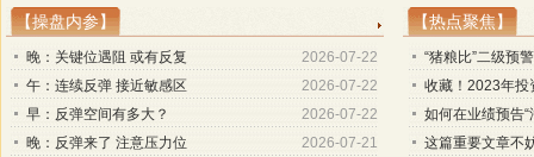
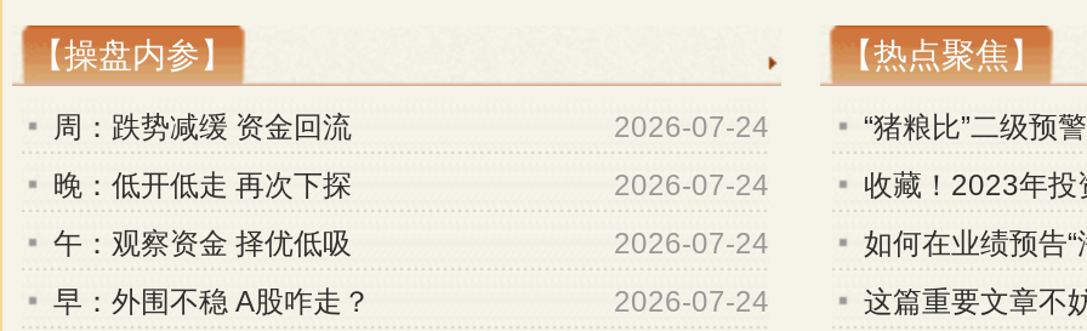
[26,49,378,65] 晚：关键位遇阻 或有反复 | 2026-07-22 -> [53,110,769,144] 周：跌势减缓 资金回流 | 2026-07-24
[26,77,378,94] 午：连续反弹 接近敏感区 | 2026-07-22 -> [53,169,769,202] 晚：低开低走 再次下探 | 2026-07-24
[26,106,378,123] 早：反弹空间有多大？ | 2026-07-22 -> [53,227,769,261] 午：观察资金 择优低吸 | 2026-07-24
[26,134,378,151] 晚：反弹来了 注意压力位 | 2026-07-21 -> [53,285,769,319] 早：外围不稳 A股咋走？ | 2026-07-24

